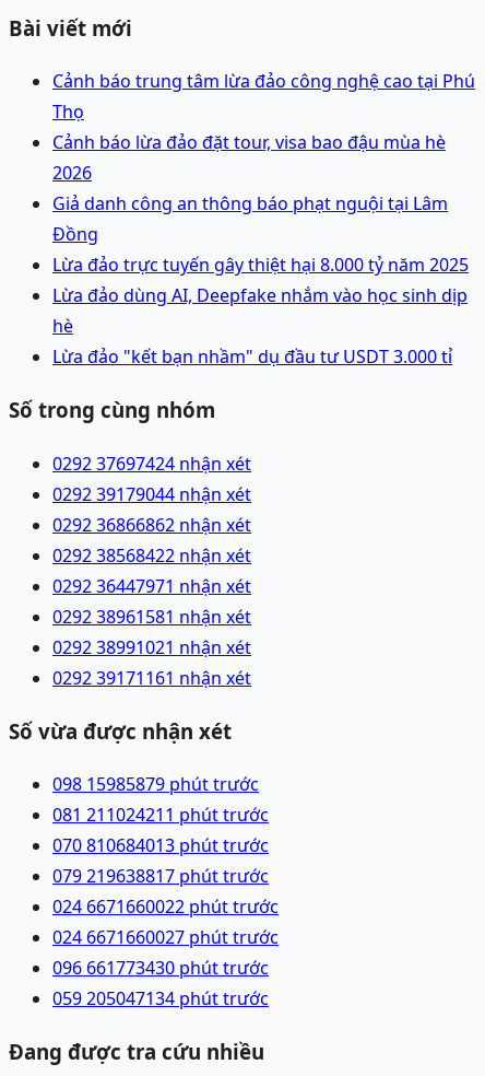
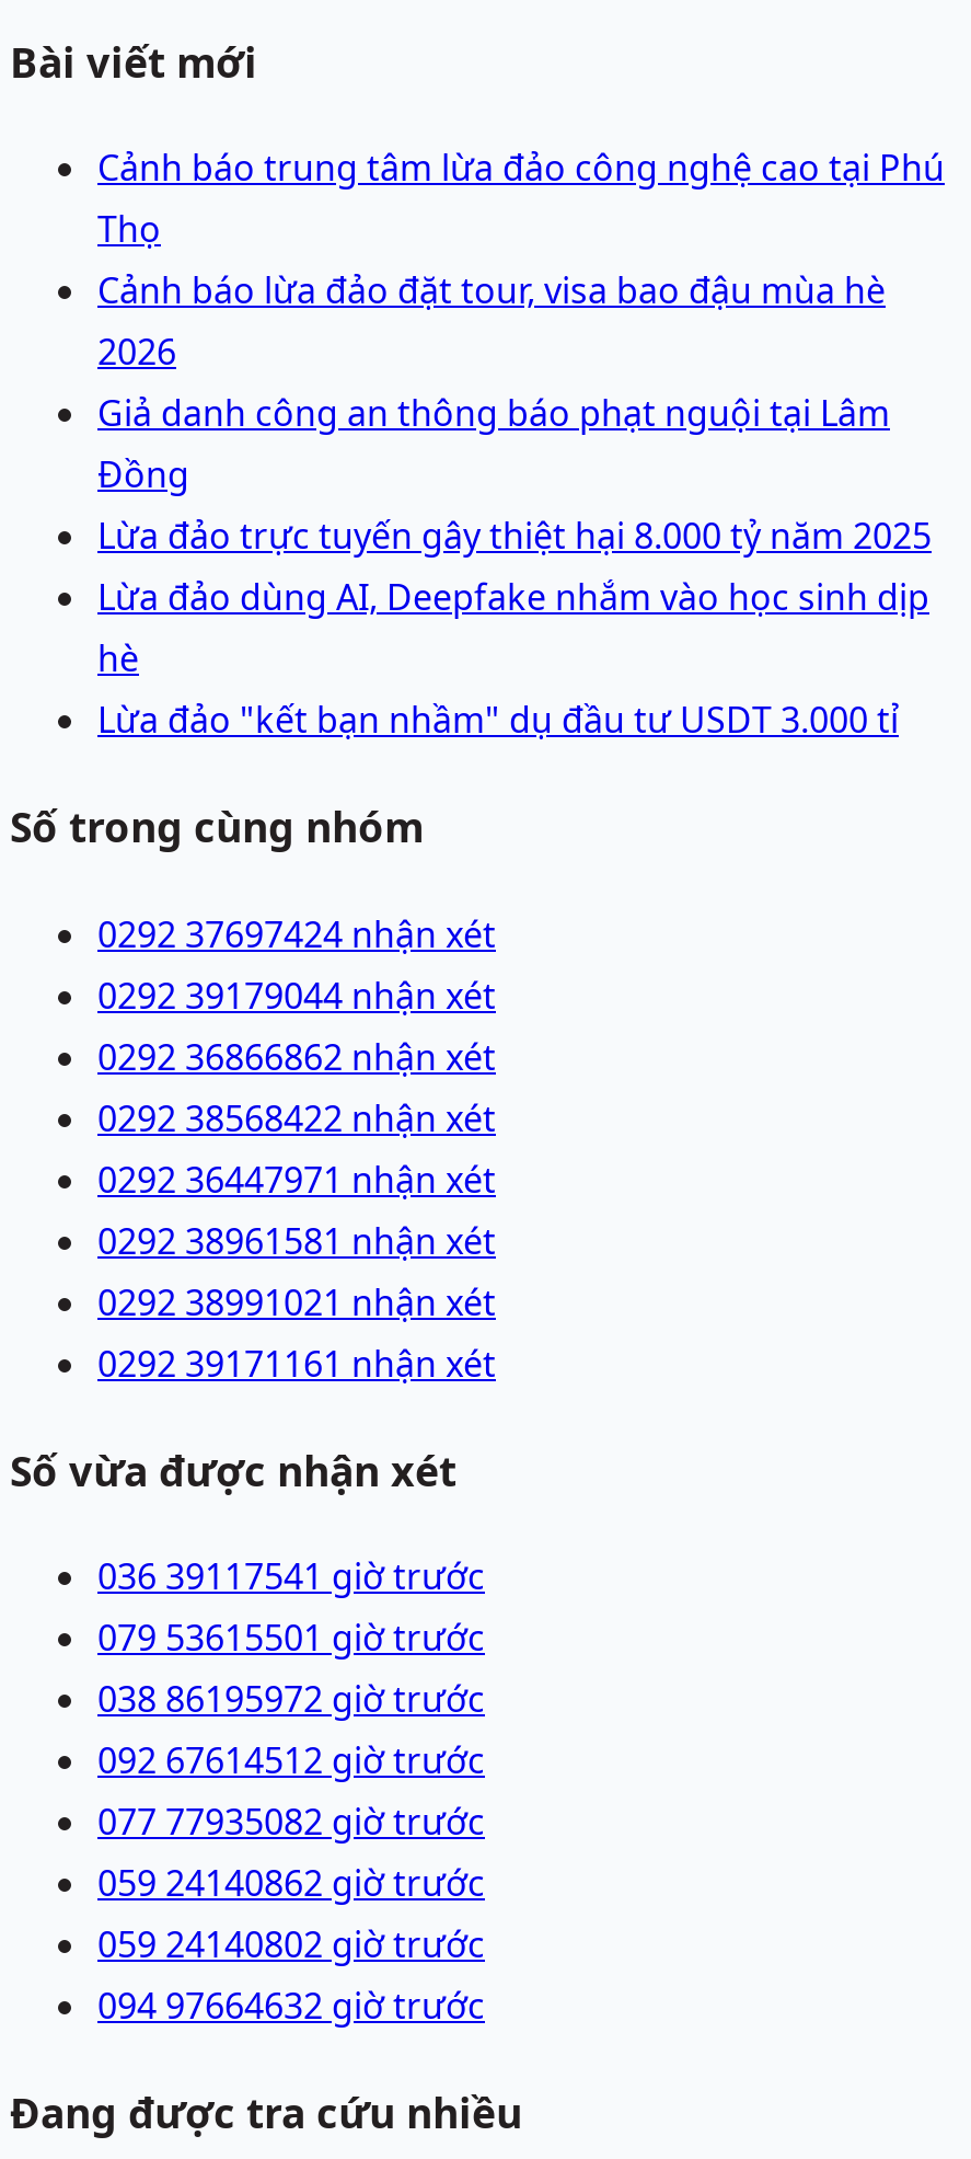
[52,772,259,796] 098 15985879 phút trước -> [97,1553,485,1601] 036 39117541 giờ trước
[52,803,269,827] 081 211024211 phút trước -> [97,1614,485,1662] 079 53615501 giờ trước
[52,833,269,858] 070 810684013 phút trước -> [97,1675,485,1723] 038 86195972 giờ trước
[52,864,269,888] 079 219638817 phút trước -> [97,1737,485,1785] 092 67614512 giờ trước
[52,895,279,919] 024 6671660022 phút trước -> [97,1798,485,1846] 077 77935082 giờ trước
[52,925,279,949] 024 6671660027 phút trước -> [97,1859,485,1908] 059 24140862 giờ trước
[52,956,269,980] 096 661773430 phút trước -> [97,1921,485,1969] 059 24140802 giờ trước
[52,987,269,1011] 059 205047134 phút trước -> [97,1982,485,2030] 094 97664632 giờ trước

